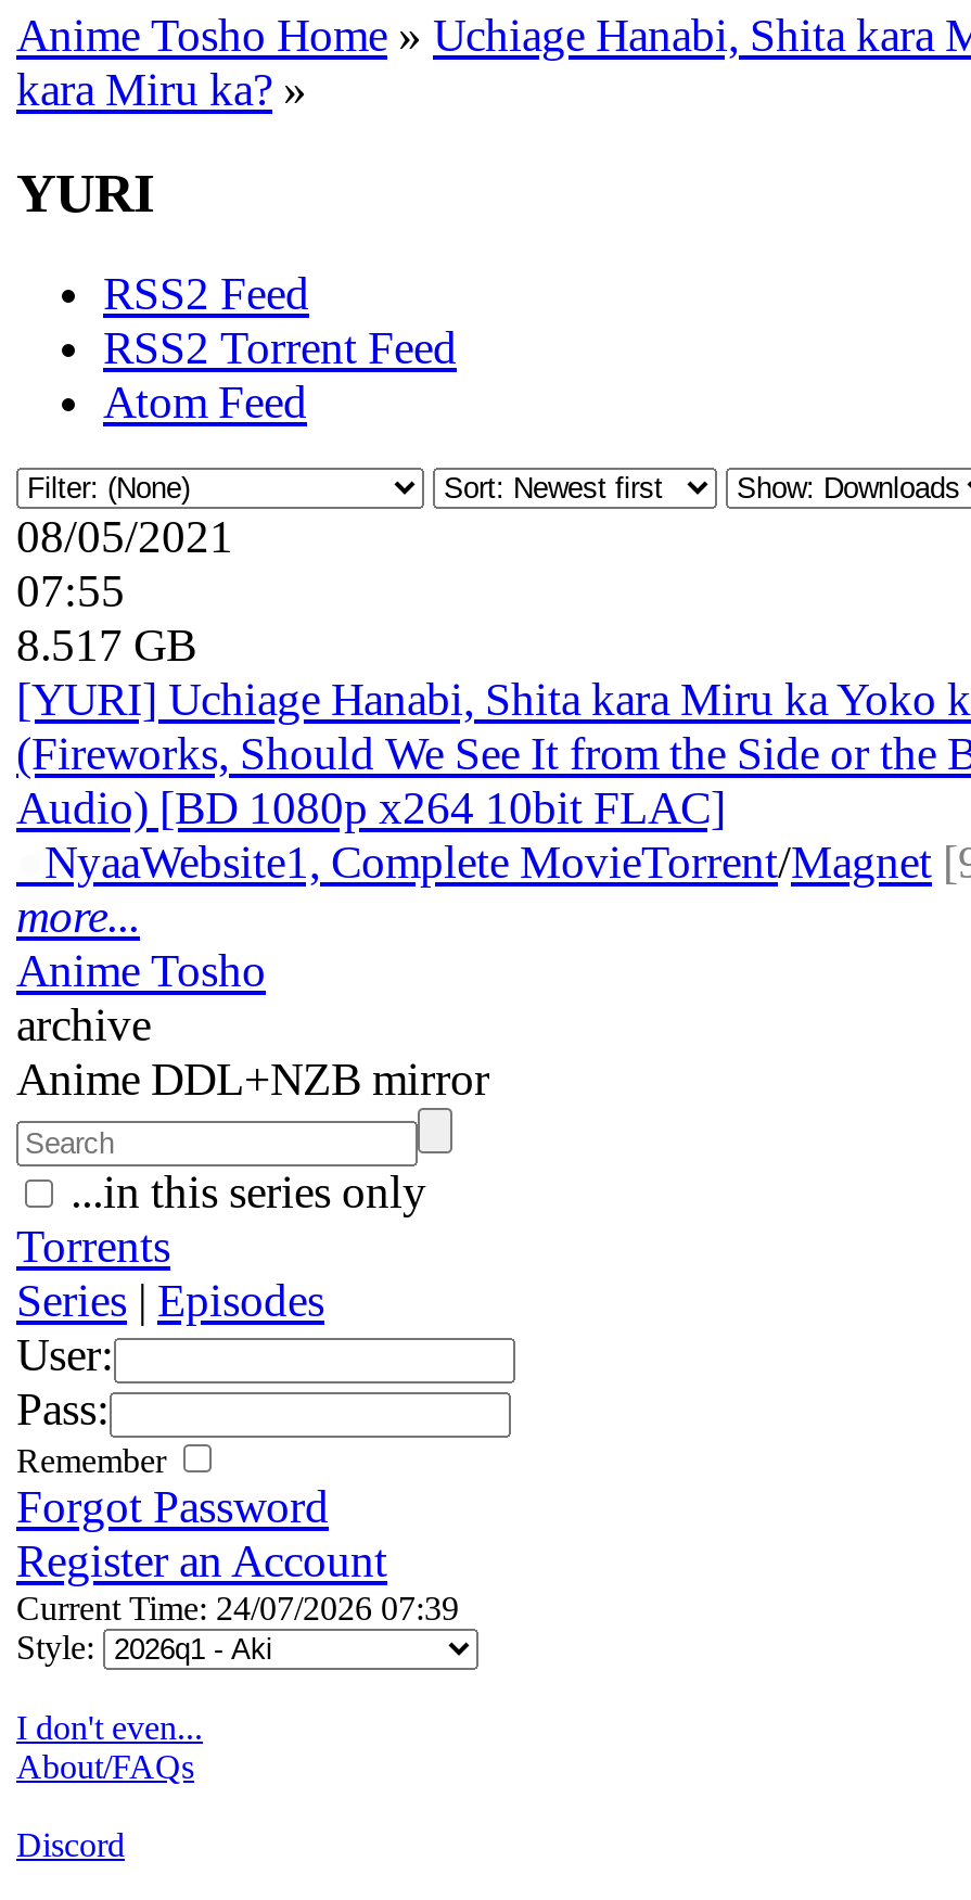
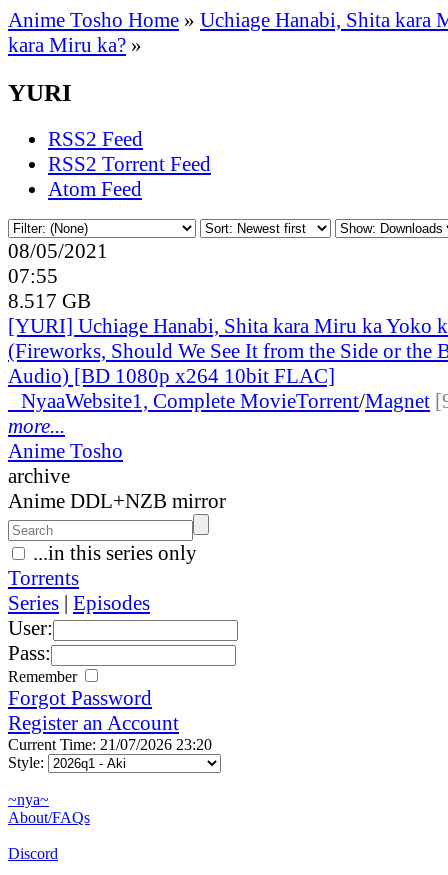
[16,1589,459,1626] Current Time: 24/07/2026 07:39 -> [8,736,212,753] Current Time: 21/07/2026 23:20
[16,1709,203,1745] I don't even... -> [8,791,49,808] ~nya~

